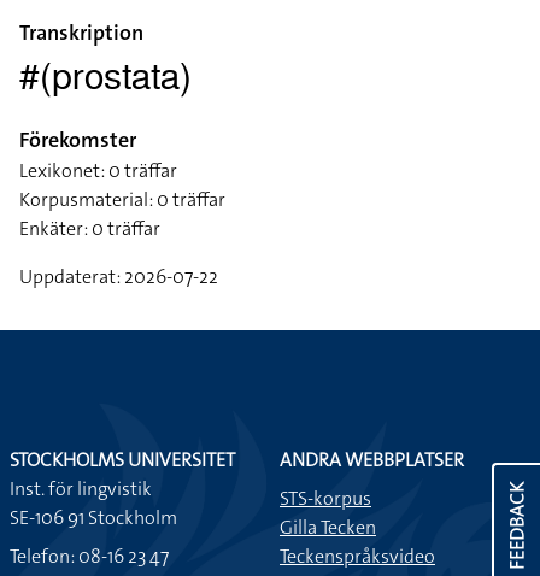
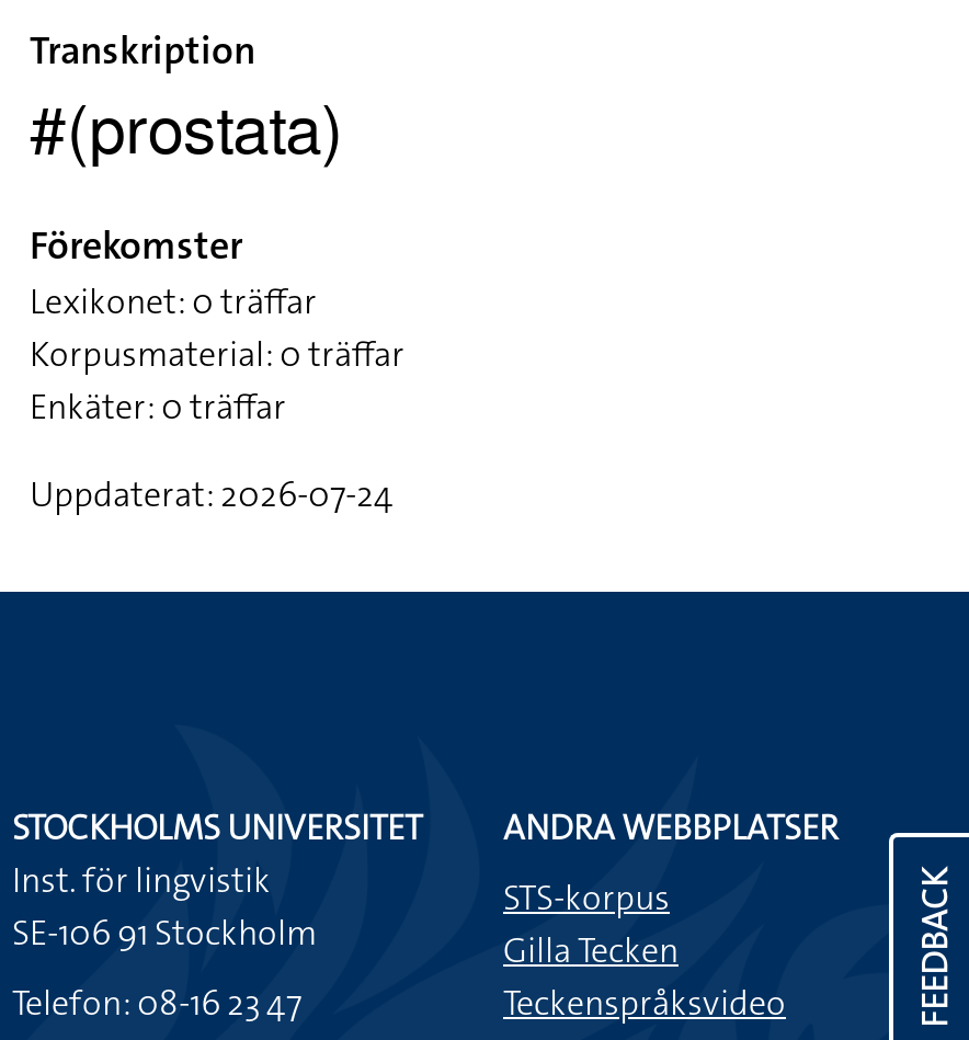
[19,264,218,289] Uppdaterat: 2026-07-22 -> [30,471,394,517] Uppdaterat: 2026-07-24

